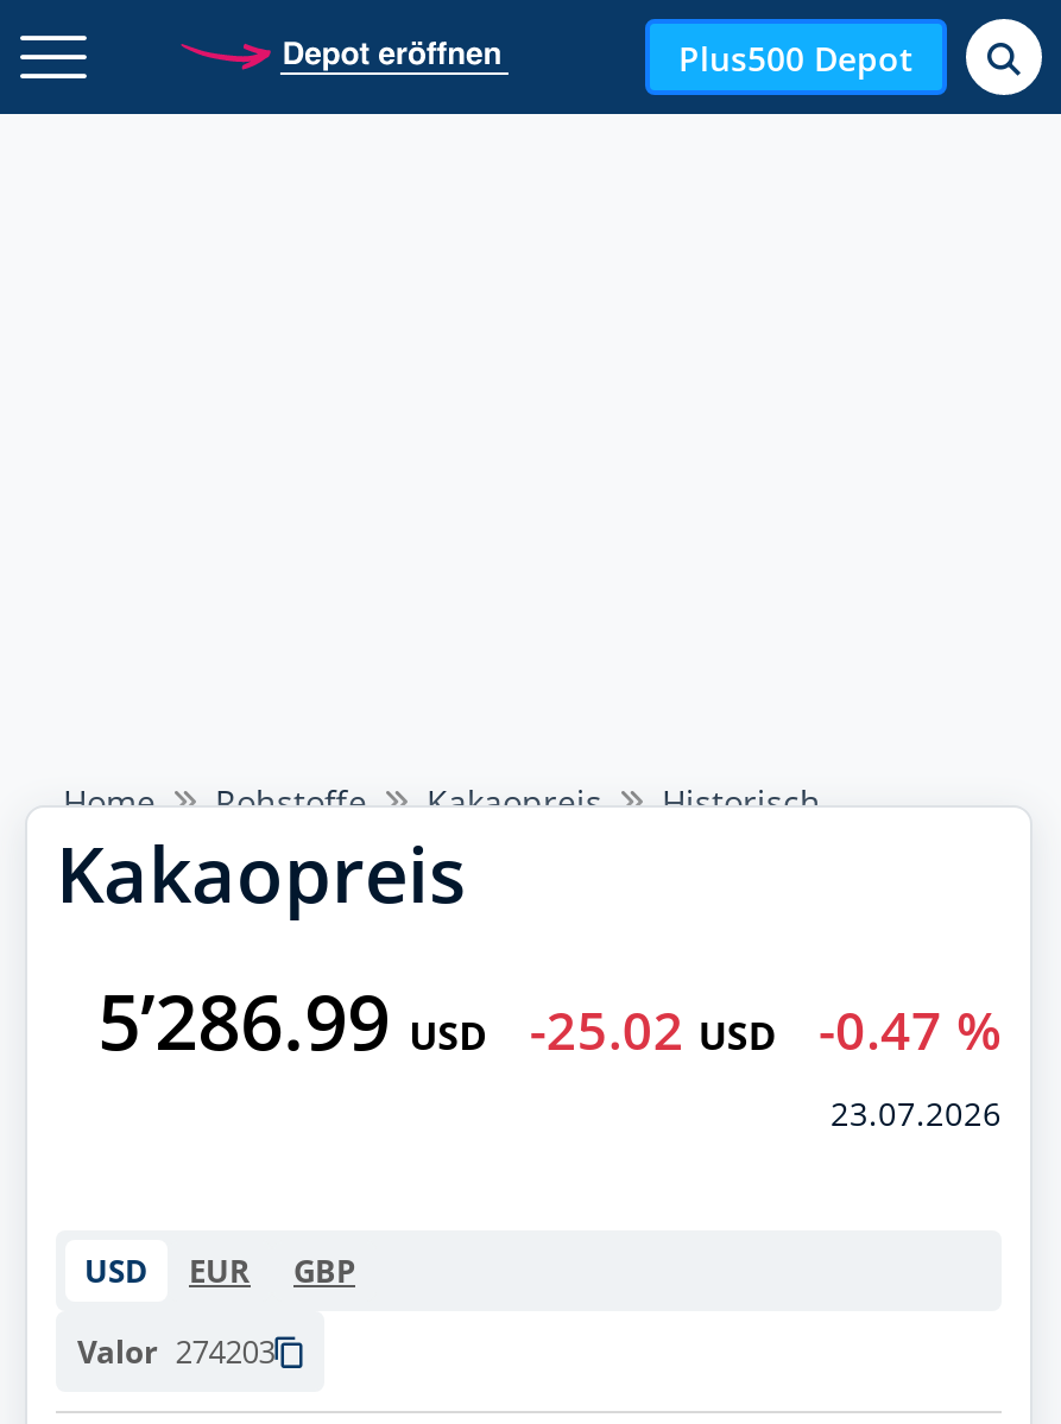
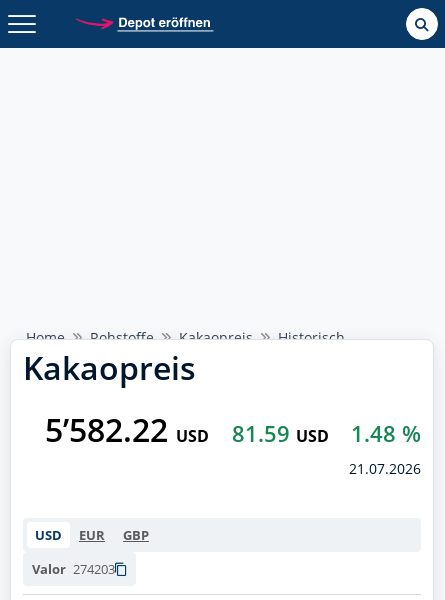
[678,34,914,80] Plus500 Depot -> none
[98,969,1002,1135] 5’286.99 USD -25.02 USD -0.47 % | 23.07.2026 -> [45,408,421,478] 5’582.22 USD | 81.59 USD | 1.48 % | 21.07.2026

